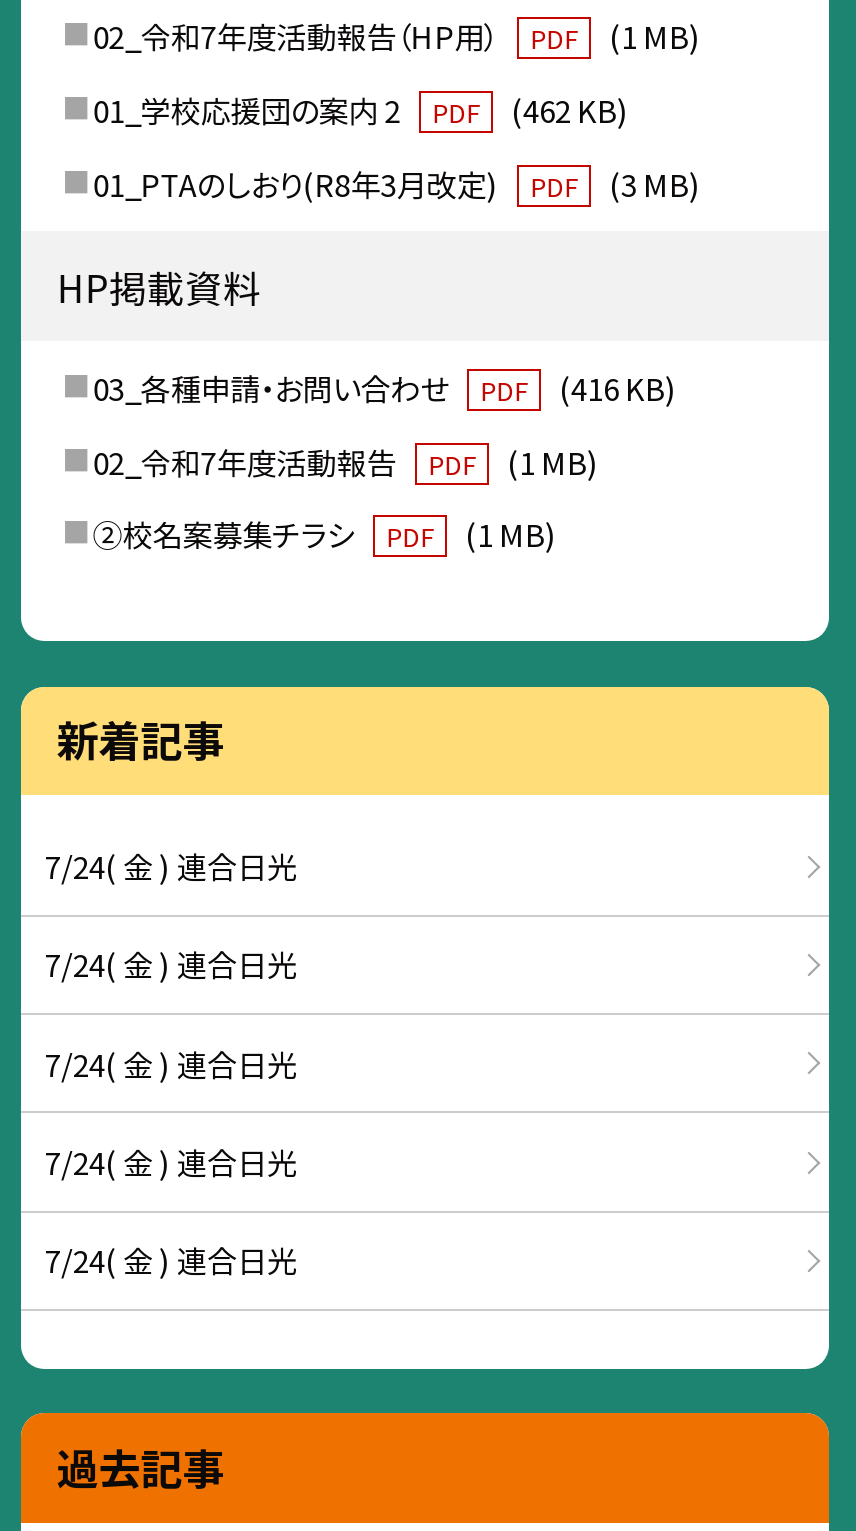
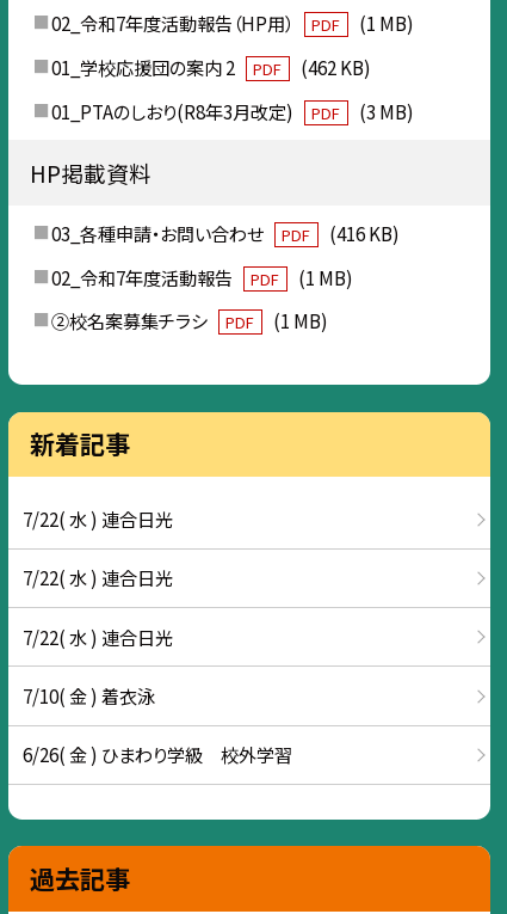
[45,843,297,887] 7/24( 金 ) 連合日光 -> [23,506,173,532] 7/22( 水 ) 連合日光
[45,942,297,986] 7/24( 金 ) 連合日光 -> [23,565,173,591] 7/22( 水 ) 連合日光
[45,1041,297,1085] 7/24( 金 ) 連合日光 -> [23,623,173,650] 7/22( 水 ) 連合日光
[45,1139,297,1183] 7/24( 金 ) 連合日光 -> [23,682,155,708] 7/10( 金 ) 着衣泳
[45,1238,297,1282] 7/24( 金 ) 連合日光 -> [23,741,292,767] 6/26( 金 ) ひまわり学級 校外学習

